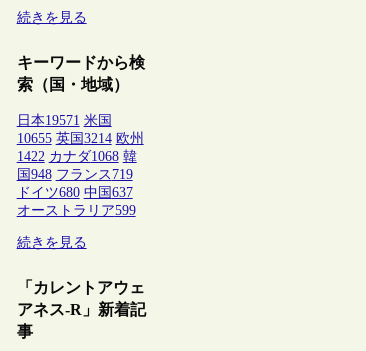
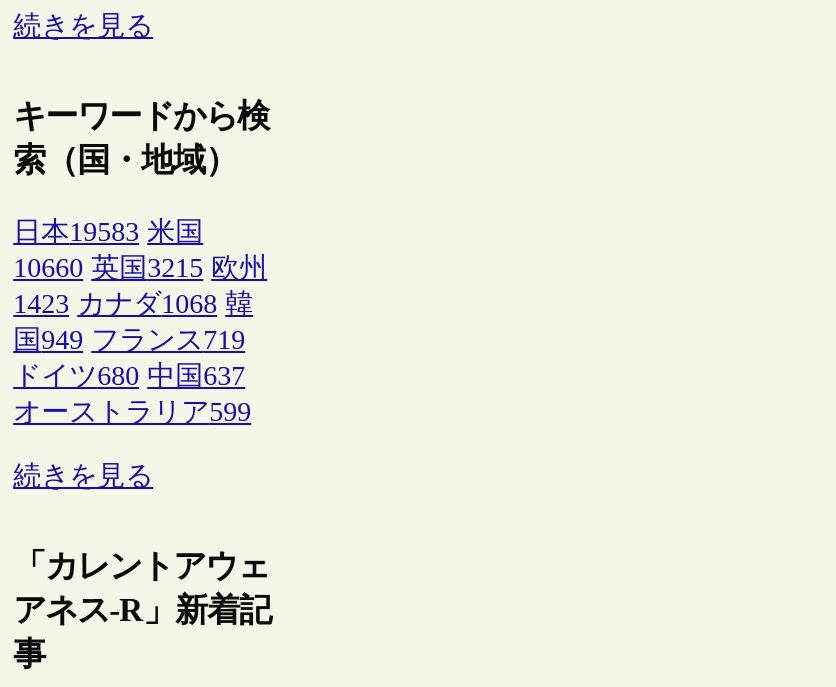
[17,113,112,128] 日本19571 米国 -> [13,217,203,247] 日本19583 米国
[17,131,144,146] 10655 英国3214 欧州 -> [13,253,267,283] 10660 英国3215 欧州
[17,149,137,164] 1422 カナダ1068 韓 -> [13,289,253,319] 1423 カナダ1068 韓
[17,167,133,182] 国948 フランス719 -> [13,325,245,355] 国949 フランス719

